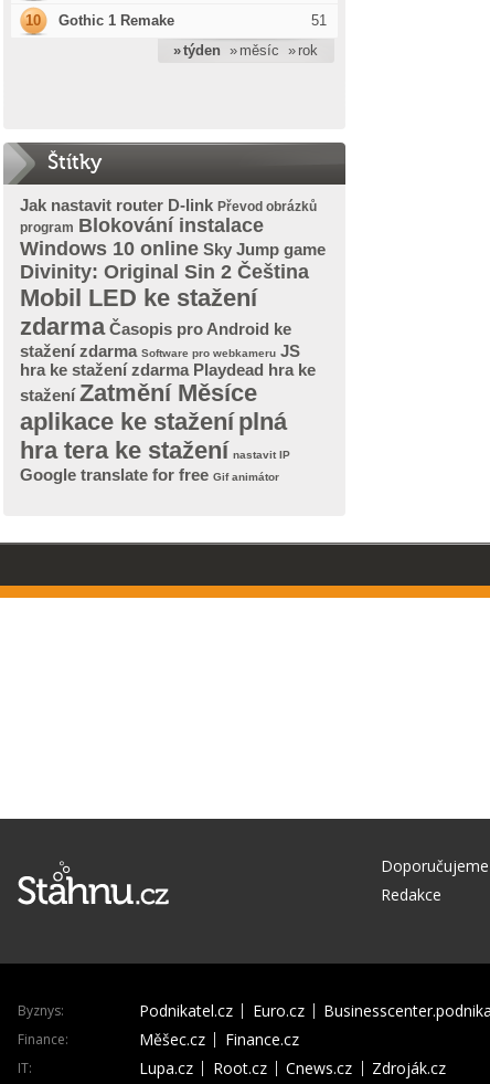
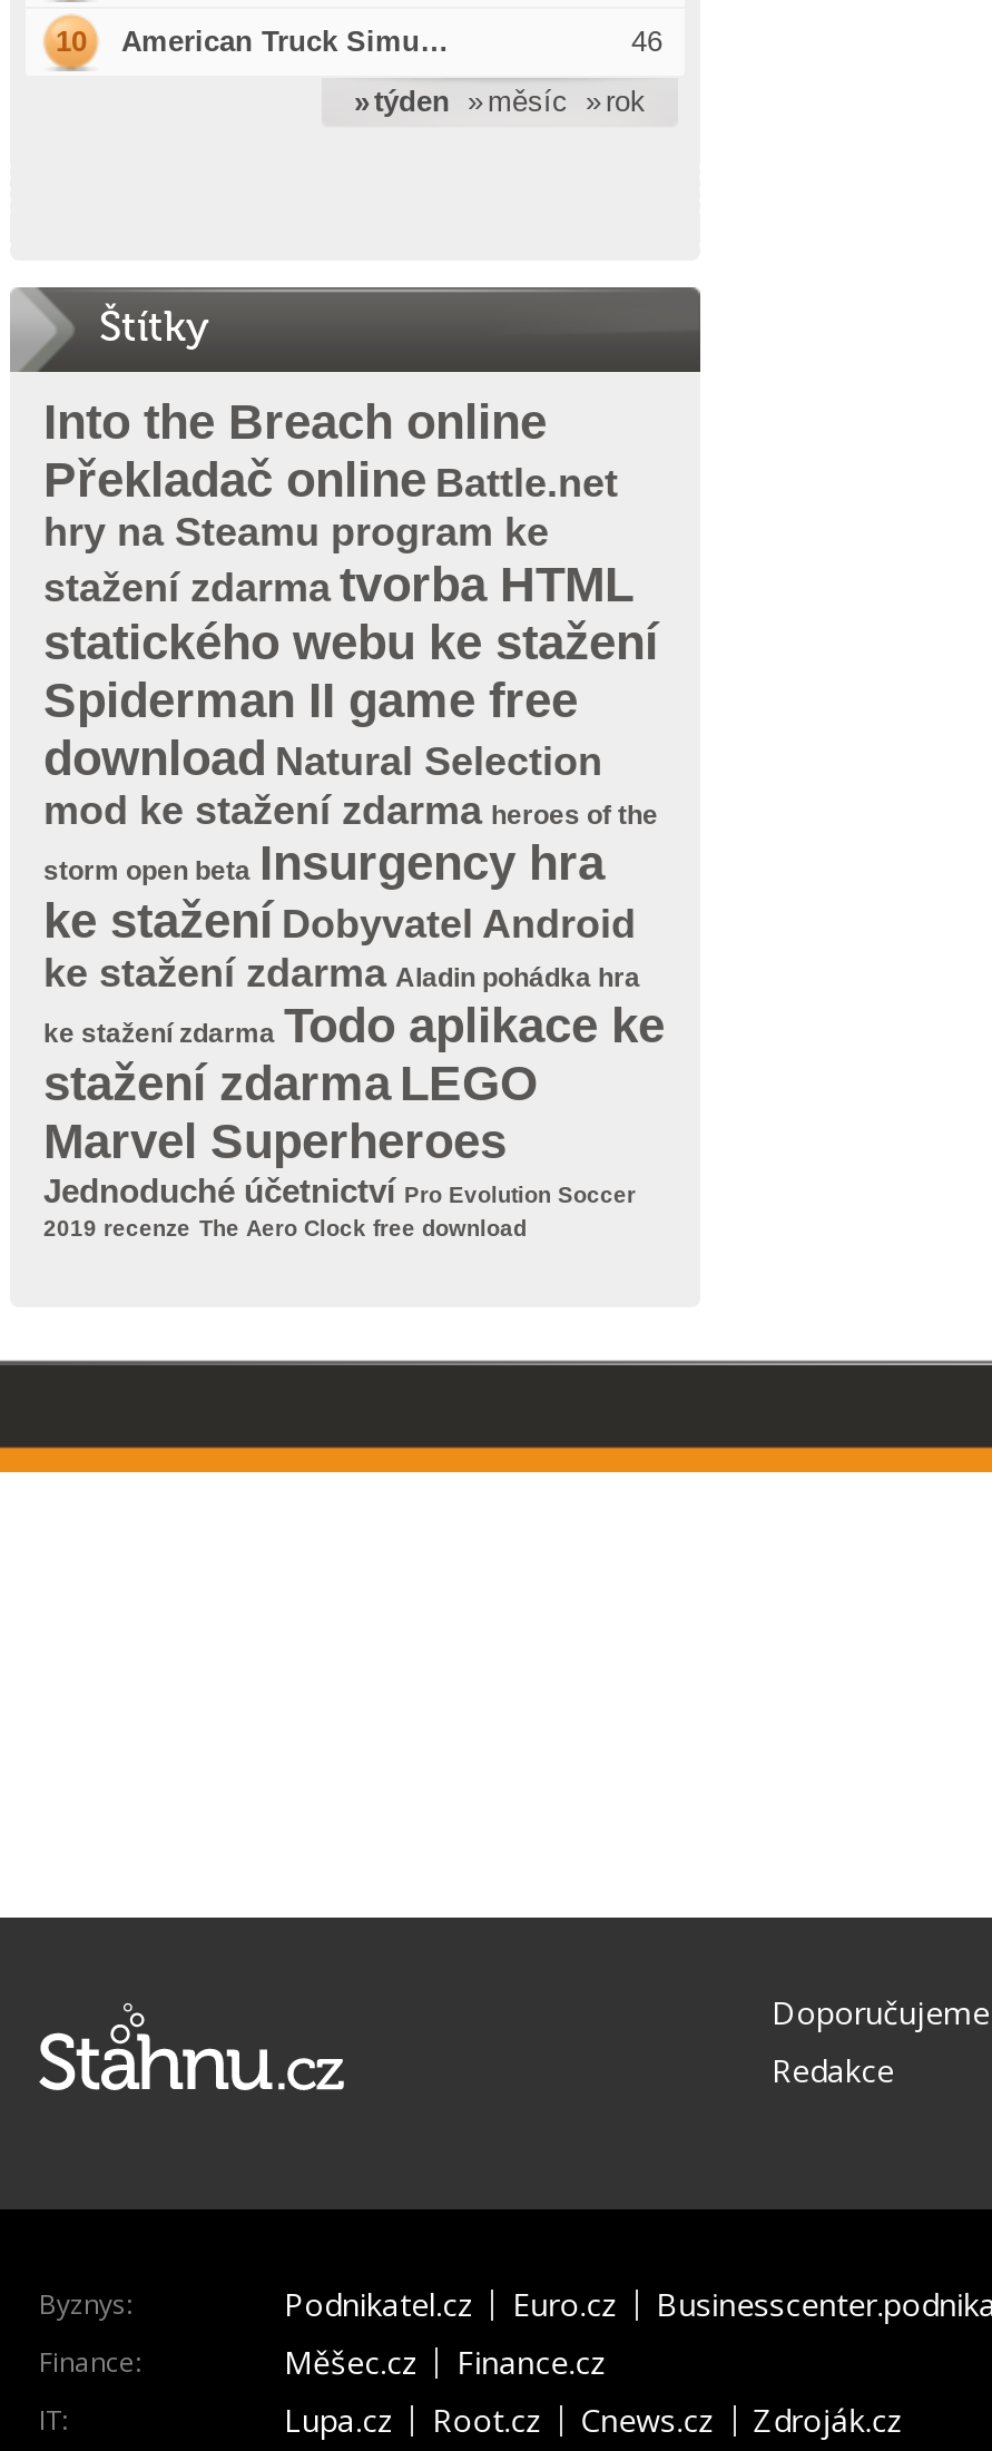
[58,12,327,28] Gothic 1 Remake | 51 -> [121,24,662,57] American Truck Simu… | 46
[20,196,326,484] Jak nastavit router D-link Převod obrázků | program Blokování instalace | Windows 10 online Sky Jump game | Divinity: Original Sin 2 Čeština | Mobil LED ke stažení | zdarma Časopis pro Android ke | stažení zdarma Software pro webkameru JS | hra ke stažení zdarma Playdead hra ke | stažení Zatmění Měsíce | aplikace ke stažení plná | hra tera ke stažení nastavit IP | Google translate for free Gif animátor -> [43,394,665,1241] Into the Breach online | Překladač online Battle.net | hry na Steamu program ke | stažení zdarma tvorba HTML | statického webu ke stažení | Spiderman II game free | download Natural Selection | mod ke stažení zdarma heroes of the | storm open beta Insurgency hra | ke stažení Dobyvatel Android | ke stažení zdarma Aladin pohádka hra | ke stažení zdarma Todo aplikace ke | stažení zdarma LEGO | Marvel Superheroes | Jednoduché účetnictví Pro Evolution Soccer | 2019 recenze The Aero Clock free download

